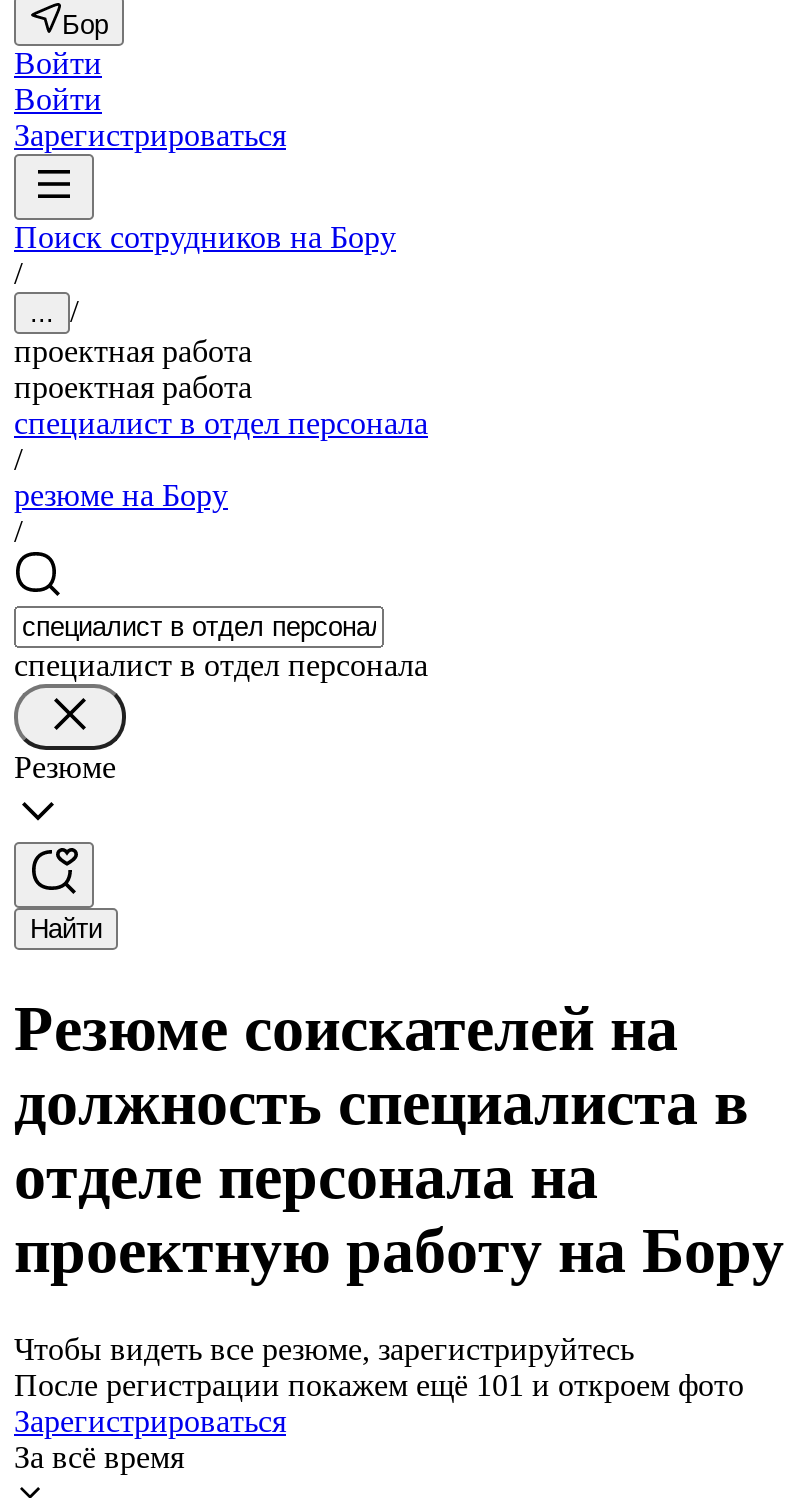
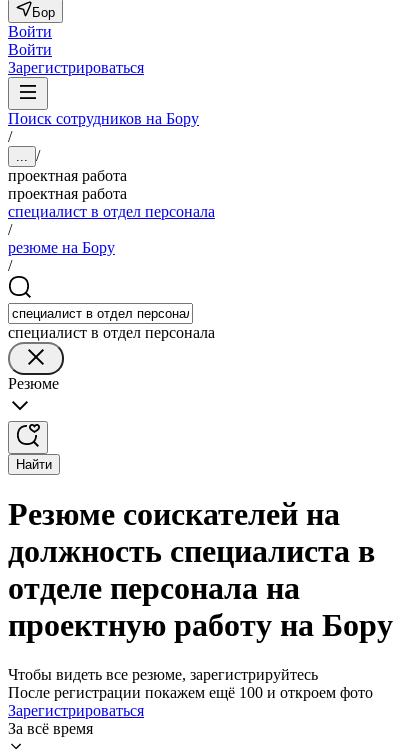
[14,1368,744,1402] После регистрации покажем ещё 101 и откроем фото -> [8,684,373,701] После регистрации покажем ещё 100 и откроем фото

